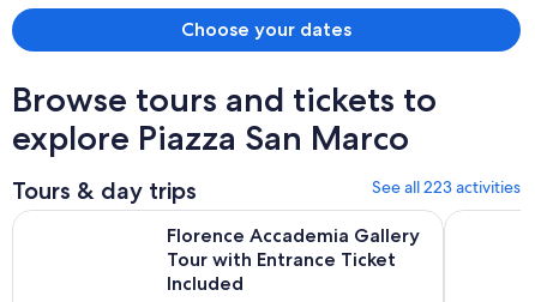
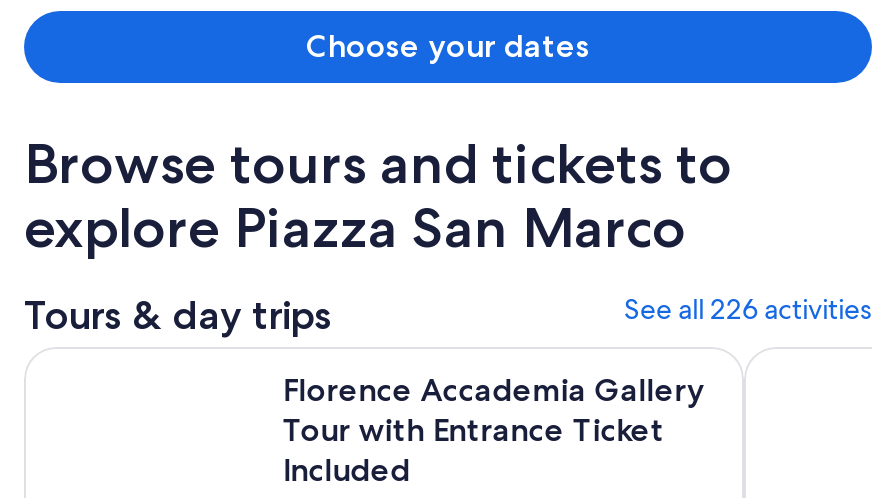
[372,177,521,198] See all 223 activities -> [624,292,872,328] See all 226 activities

